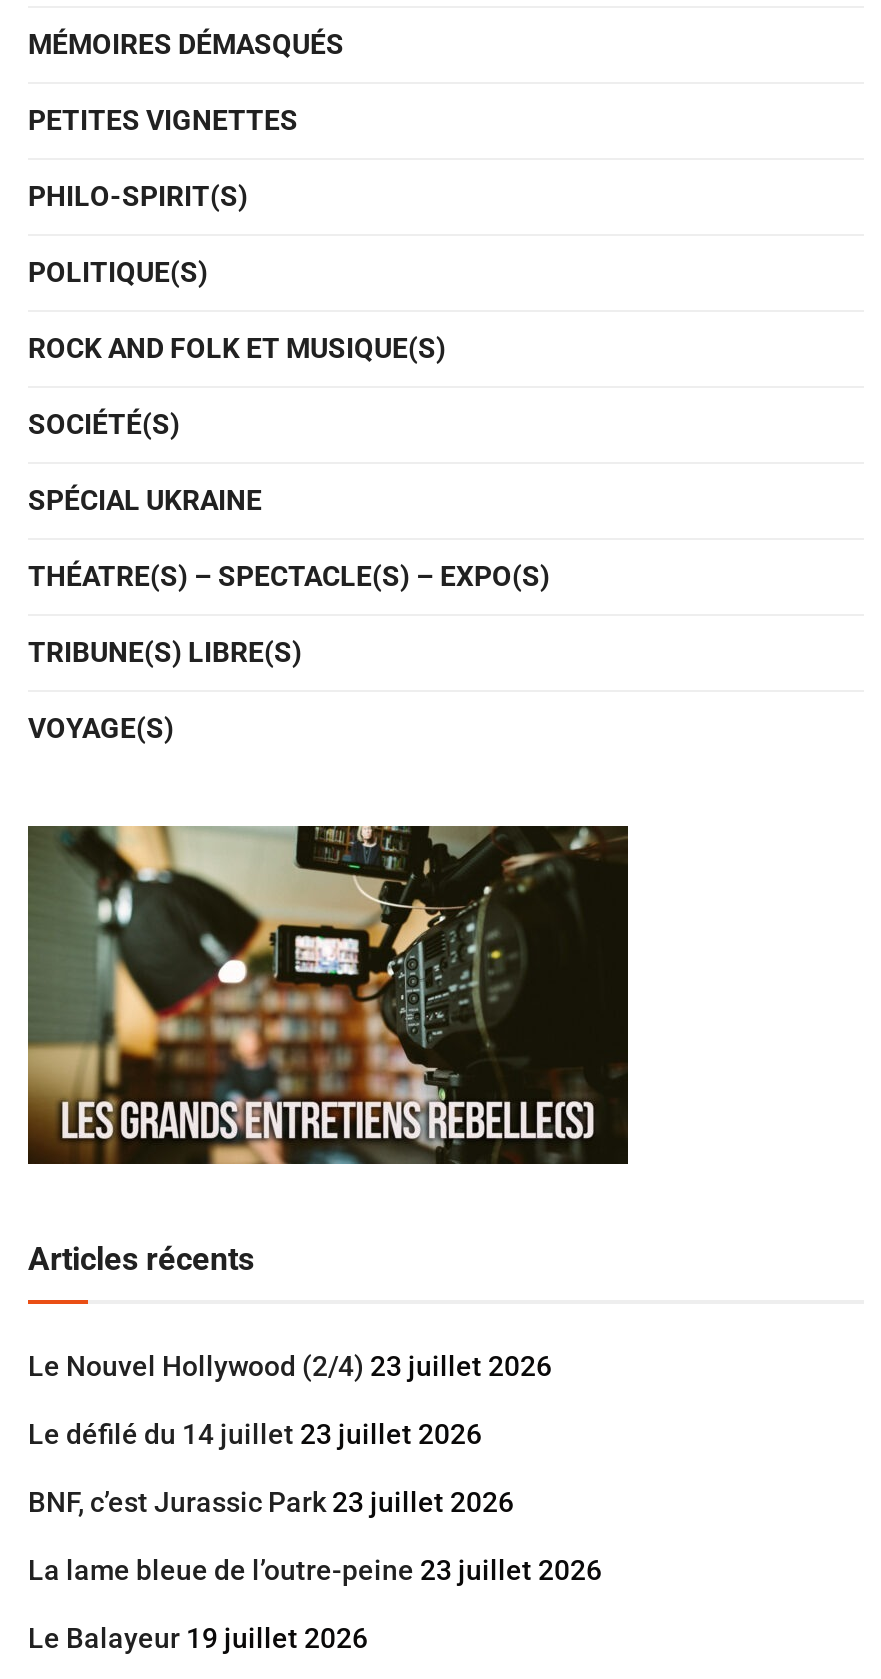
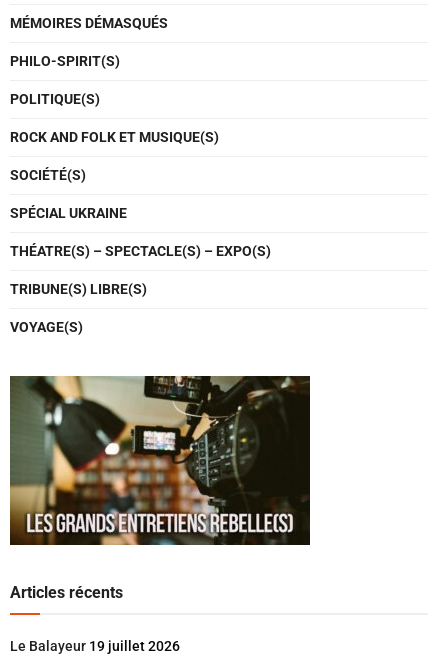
[28,105,298,137] PETITES VIGNETTES -> none
[28,1351,602,1587] Le Nouvel Hollywood (2/4) 23 juillet 2026 | Le défilé du 14 juillet 23 juillet 2026 | BNF, c’est Jurassic Park 23 juillet 2026 | La lame bleue de l’outre-peine 23 juillet 2026 -> none

